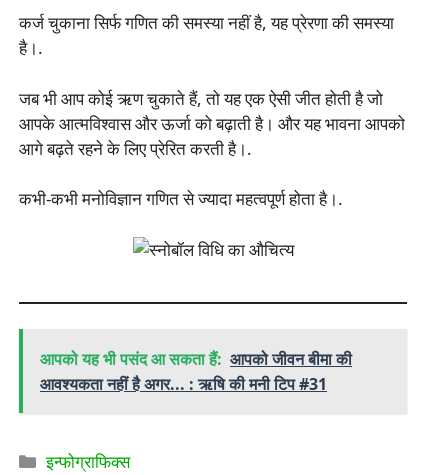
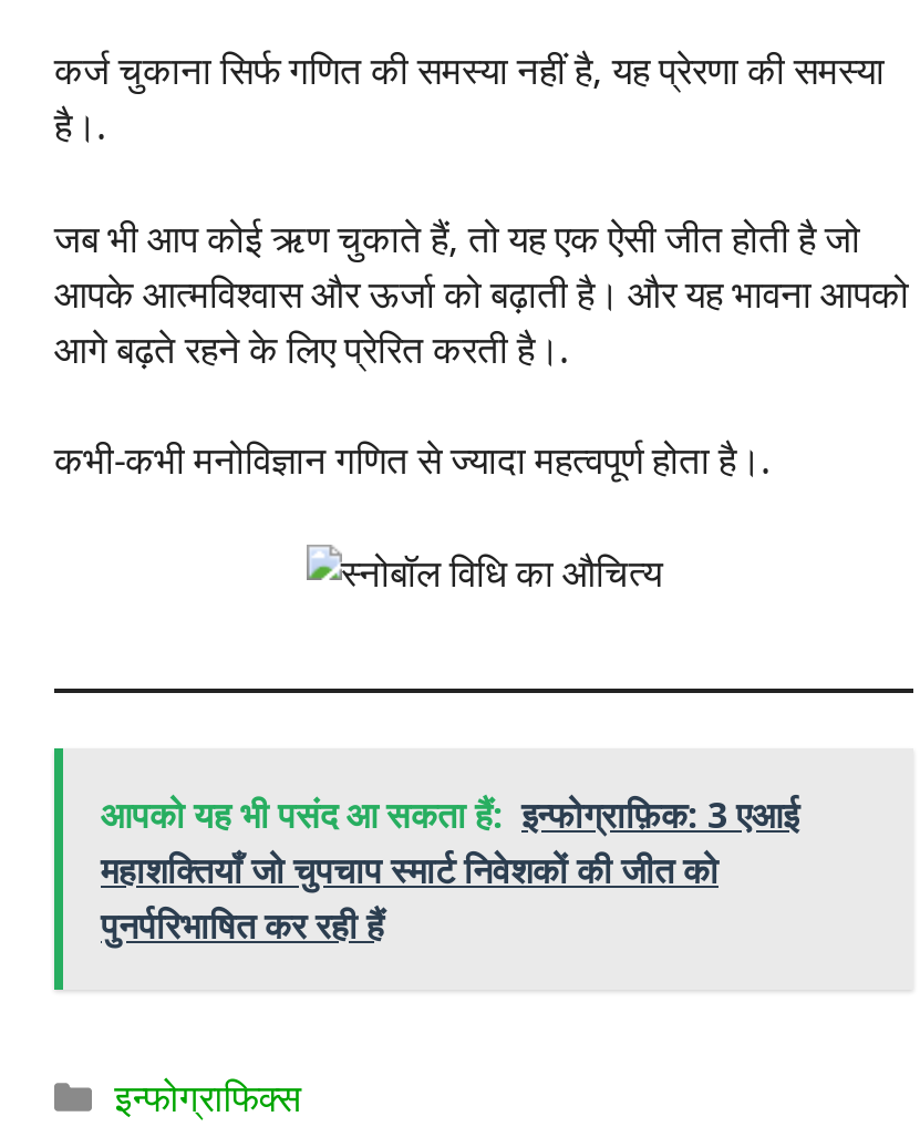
[40,348,352,395] आपको यह भी पसंद आ सकता हैं: आपको जीवन बीमा की | आवश्यकता नहीं है अगर... : ऋषि की मनी टिप #31 -> [101,790,798,950] आपको यह भी पसंद आ सकता हैं: इन्फोग्राफ़िक: 3 एआई | महाशक्तियाँ जो चुपचाप स्मार्ट निवेशकों की जीत को | पुनर्परिभाषित कर रही हैं

